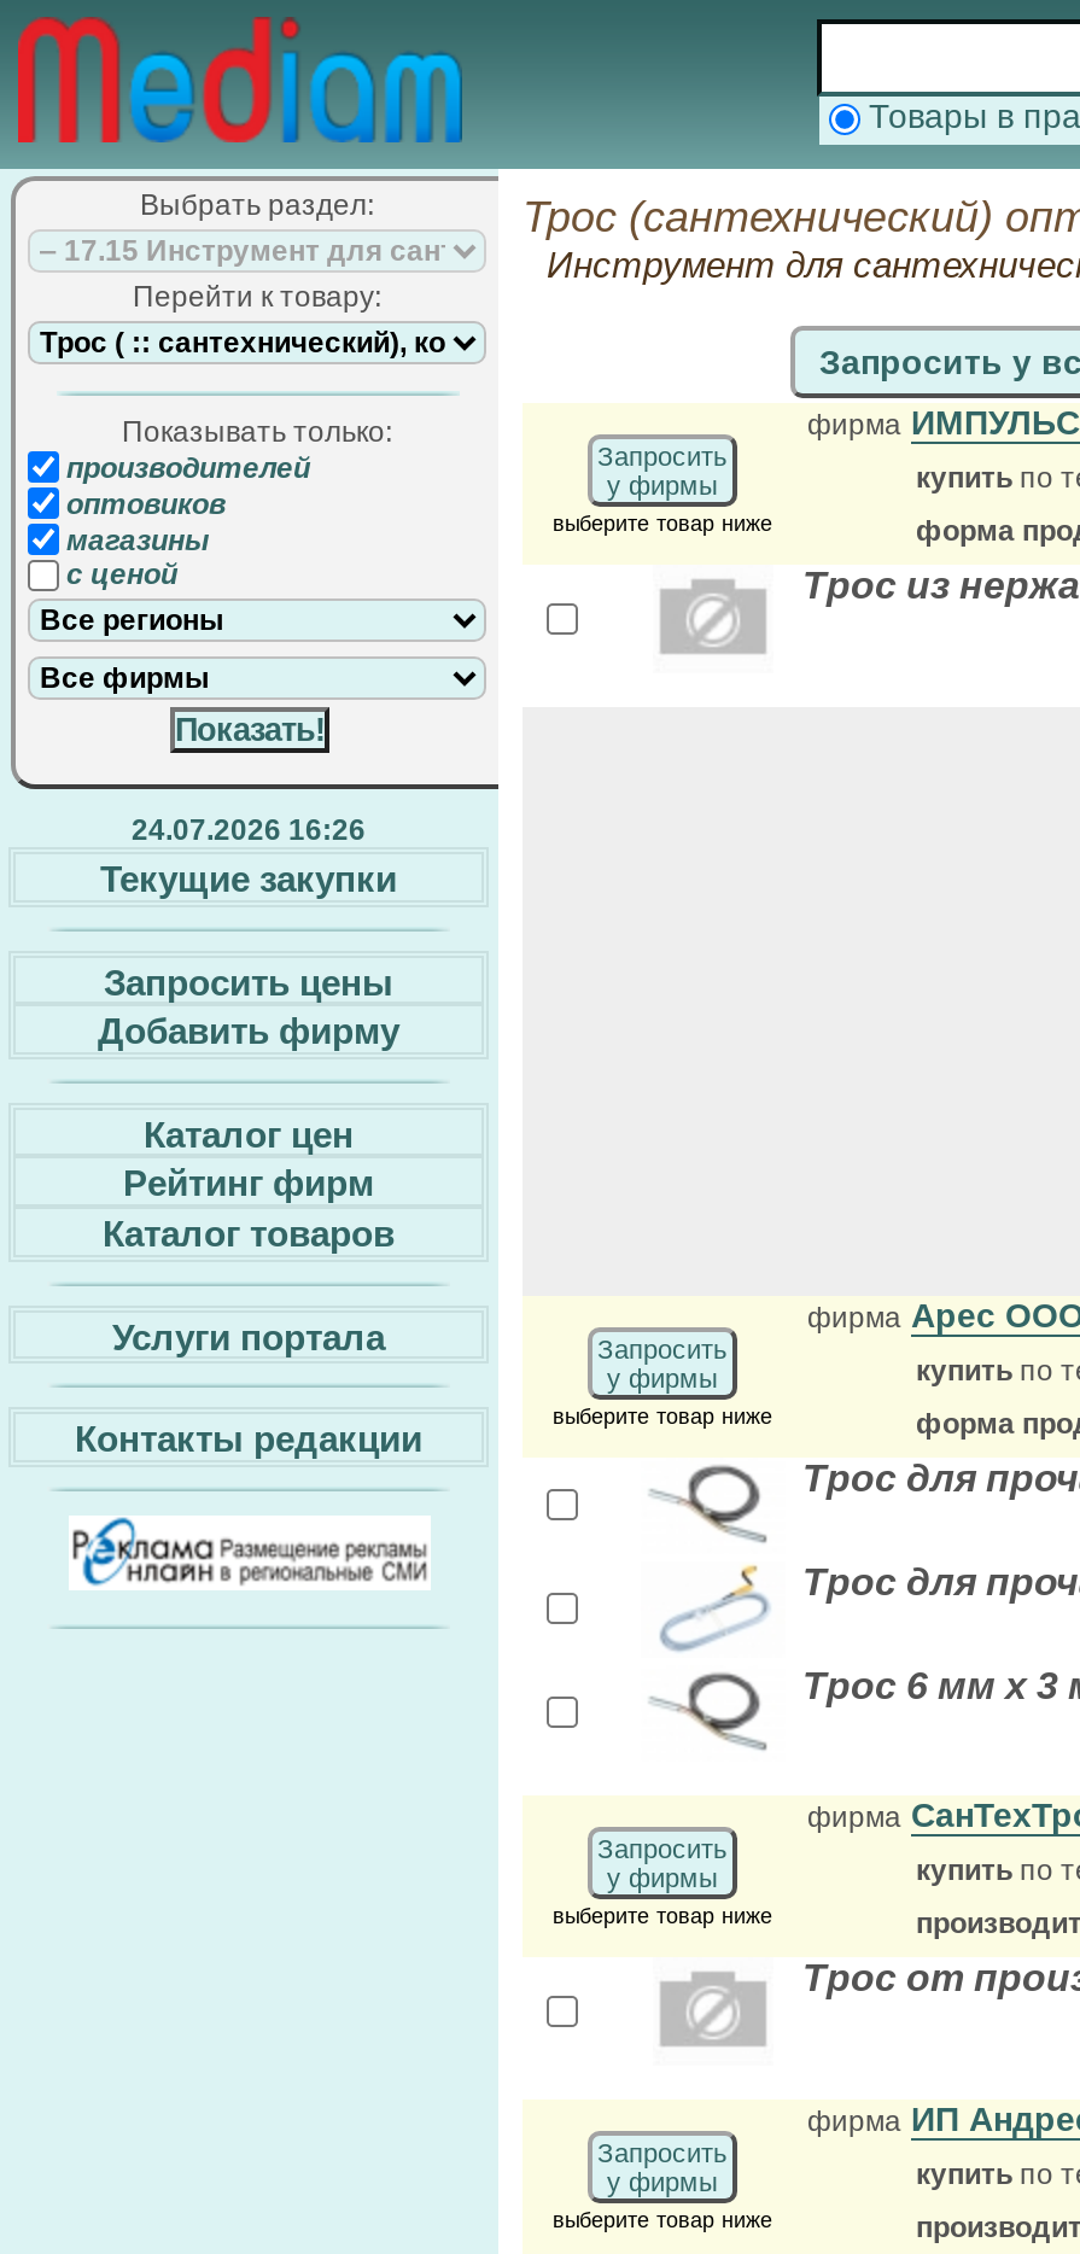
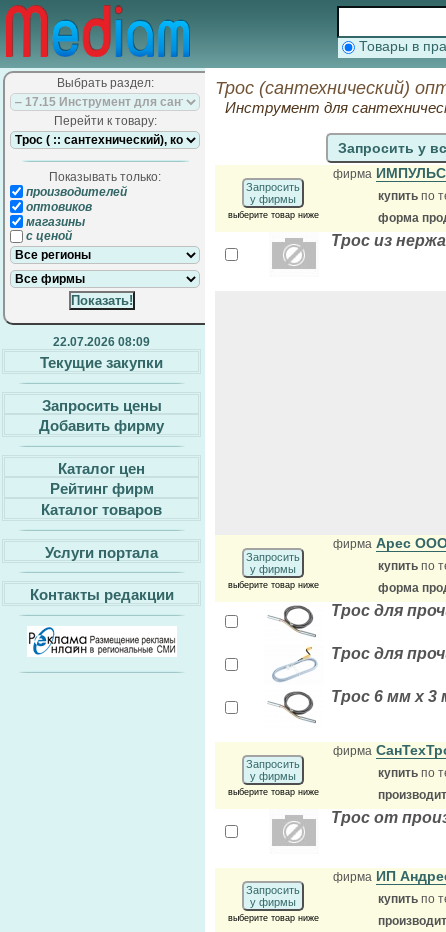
[132,814,366,848] 24.07.2026 16:26 -> [53,335,150,349] 22.07.2026 08:09

